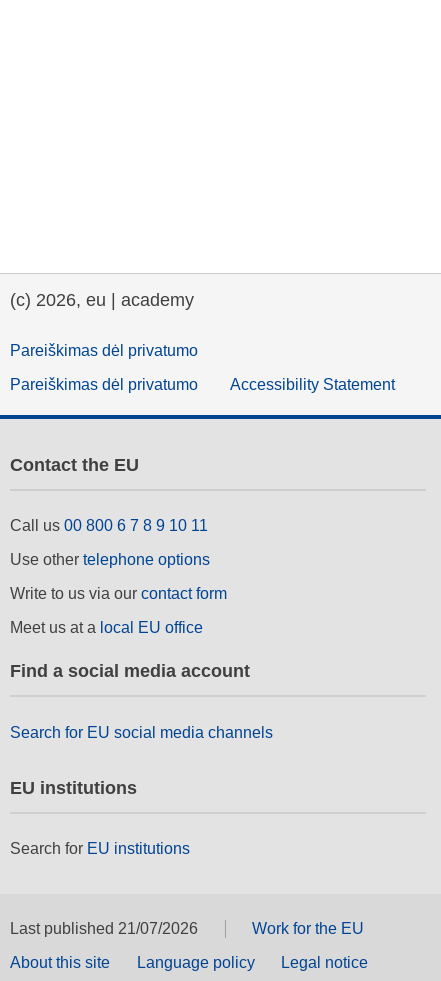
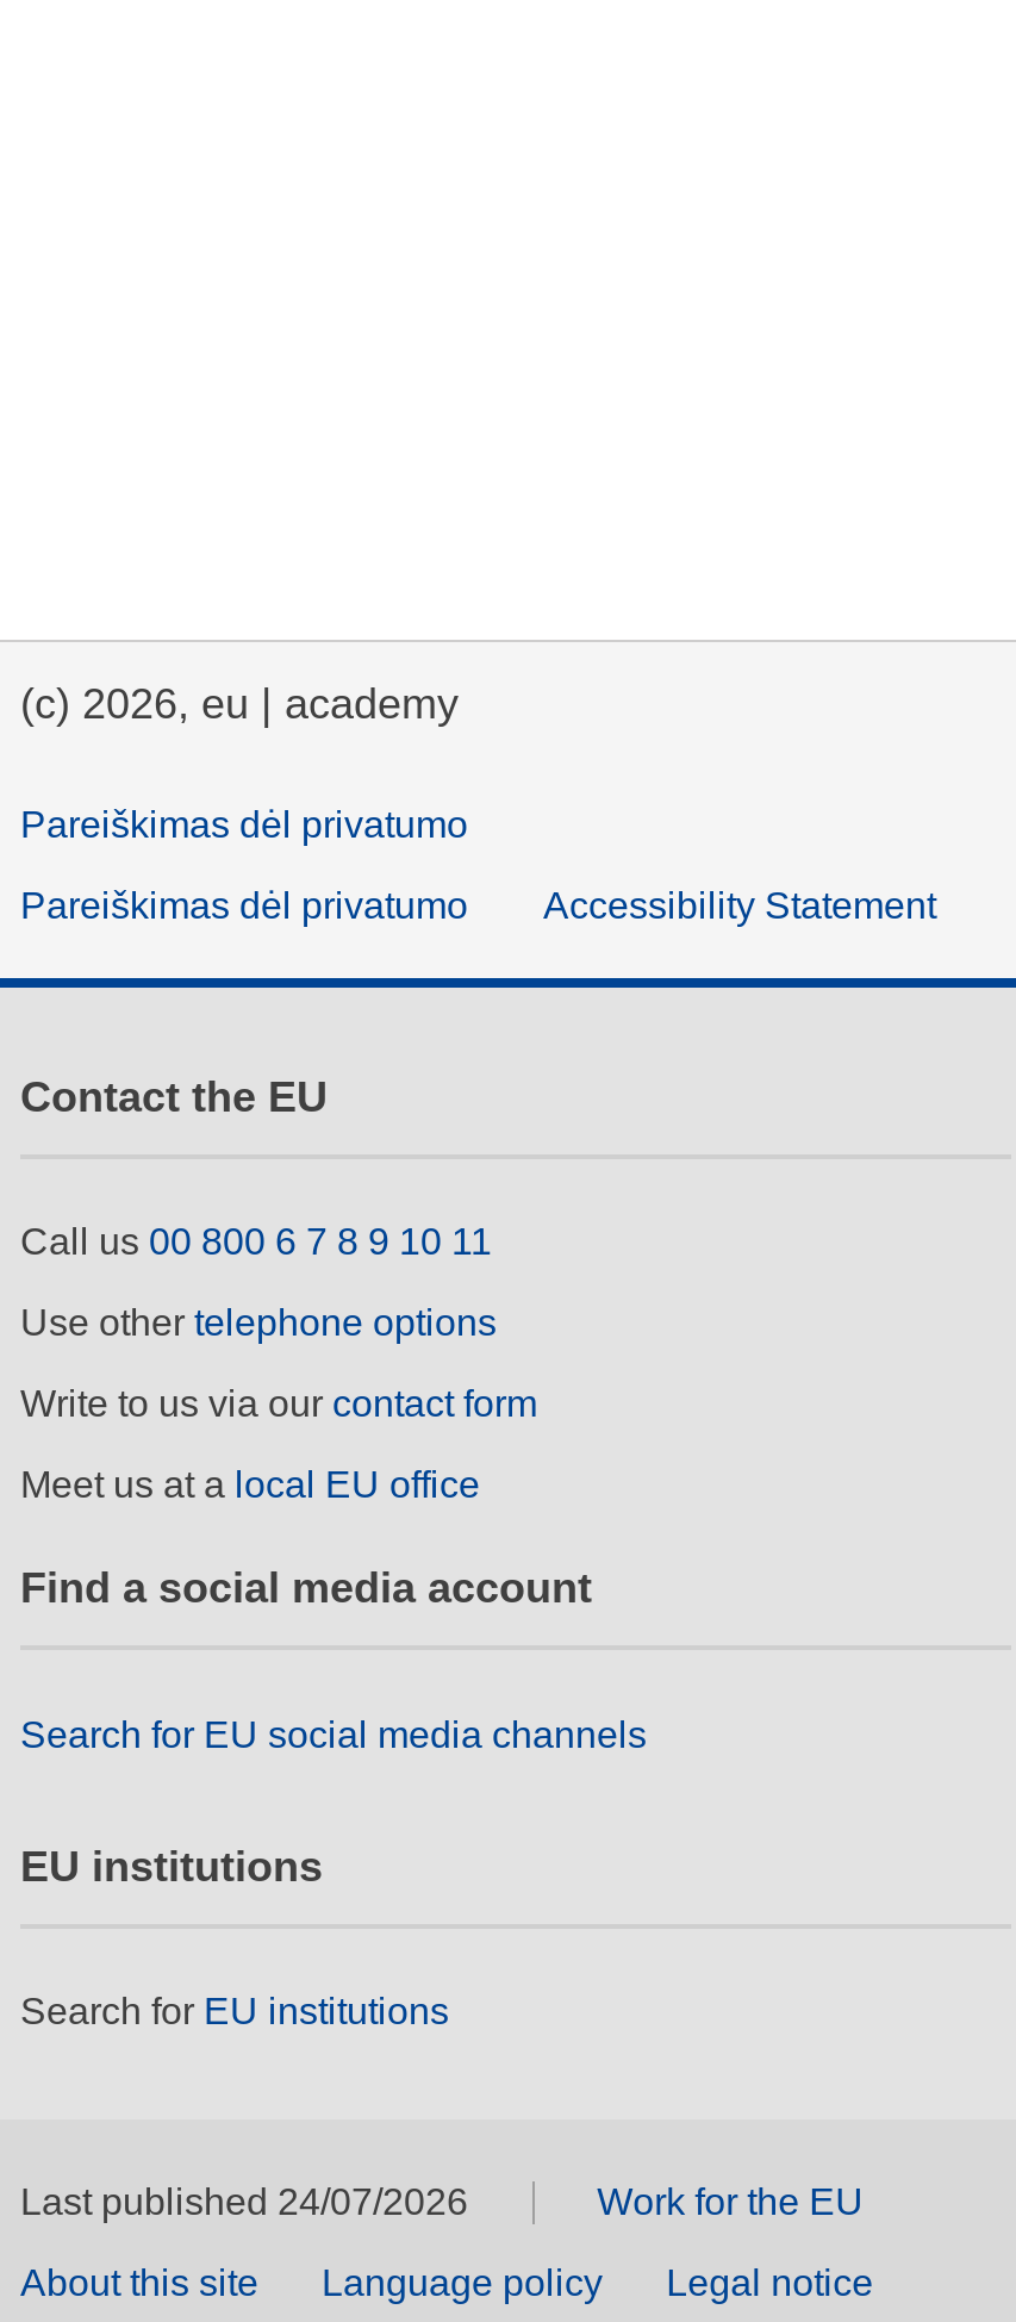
[10,920,198,937] Last published 21/07/2026 -> [20,2183,468,2223] Last published 24/07/2026

